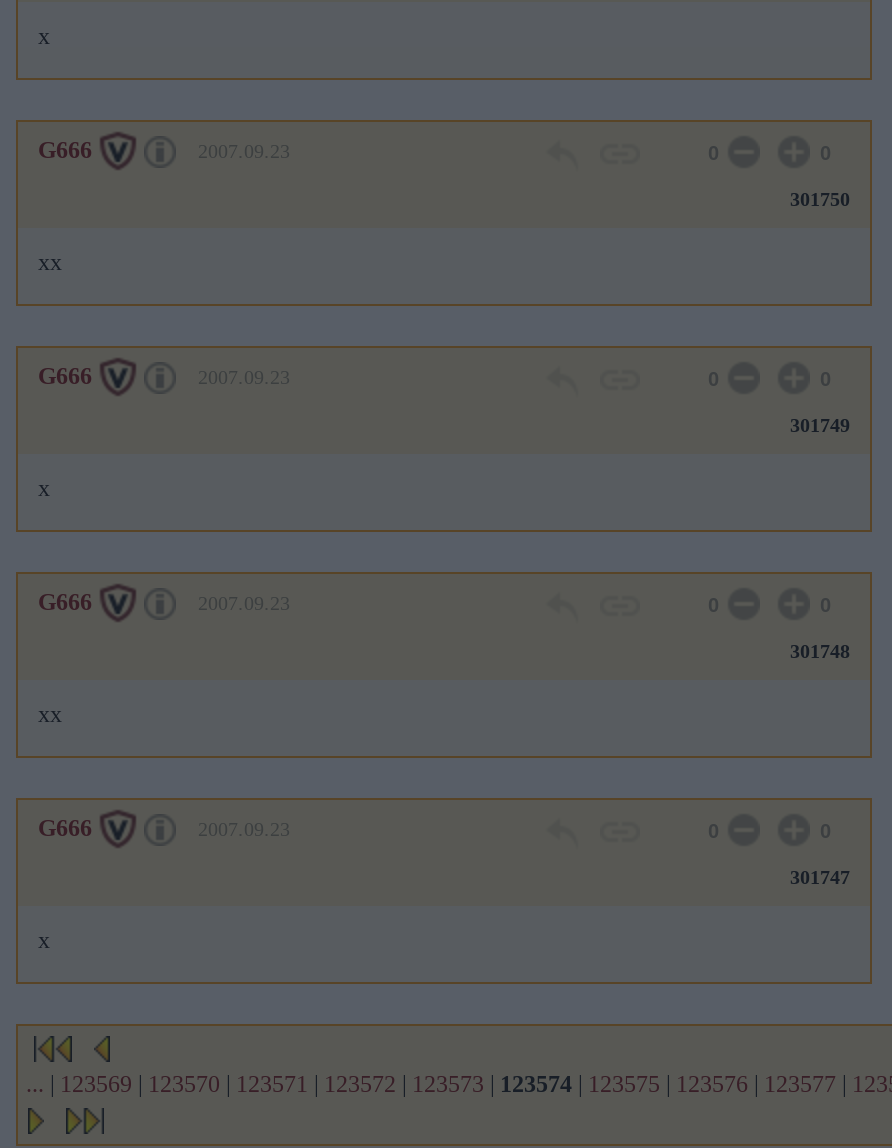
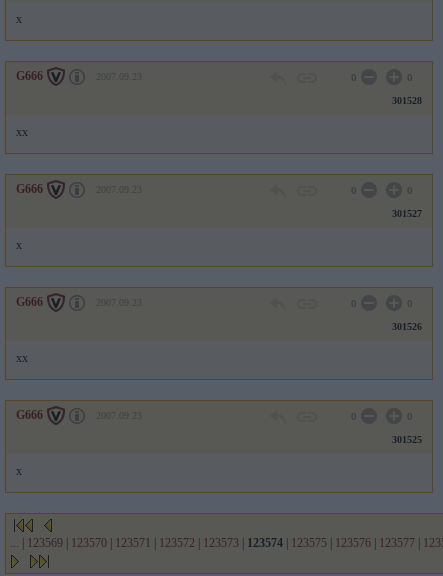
[790,188,850,210] 301750 -> [392,95,422,106] 301528
[790,414,850,436] 301749 -> [392,208,422,219] 301527
[790,640,850,662] 301748 -> [392,321,422,332] 301526
[790,866,850,888] 301747 -> [392,434,422,445] 301525

